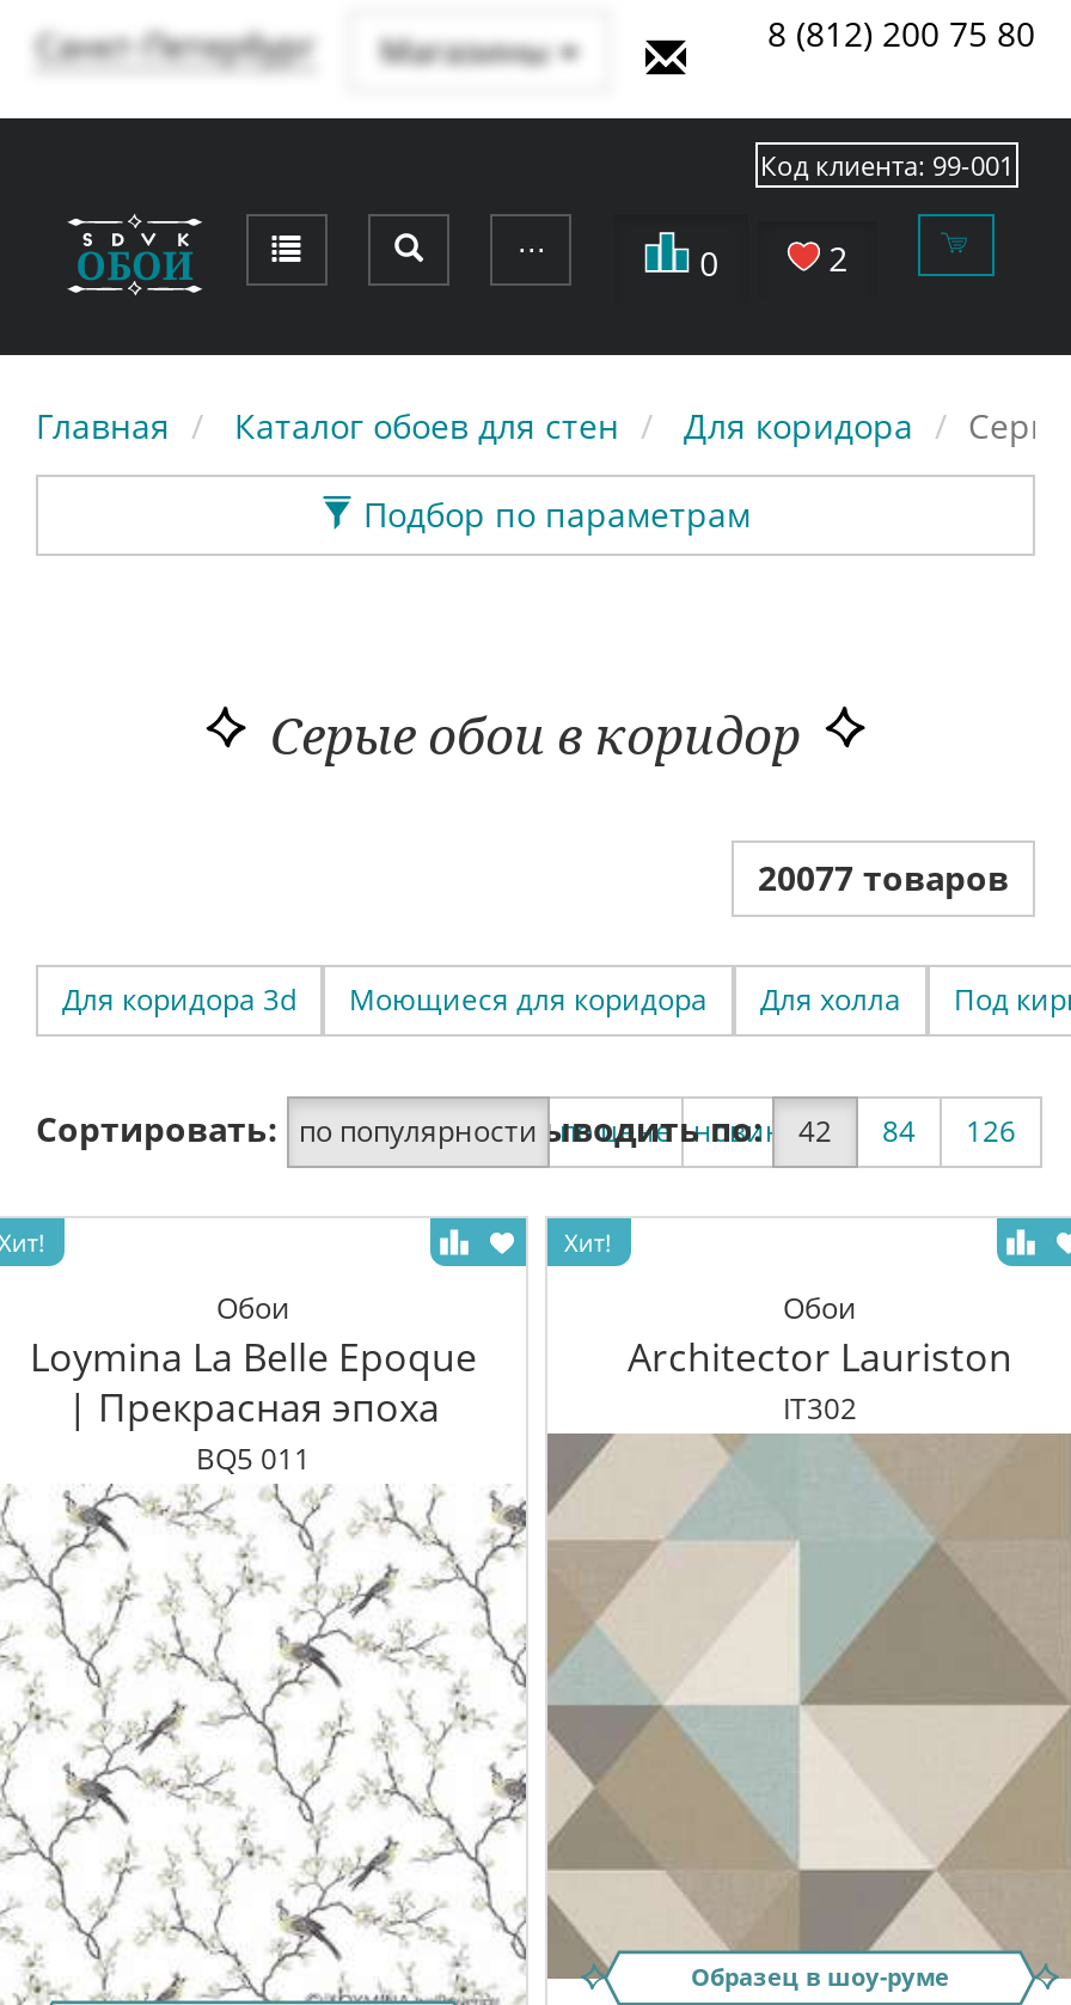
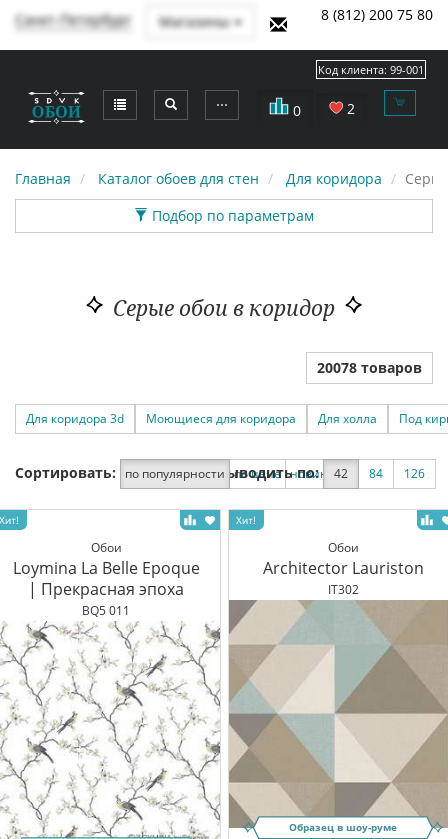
[758,855,1009,900] 20077 товаров -> [317,358,422,377] 20078 товаров

